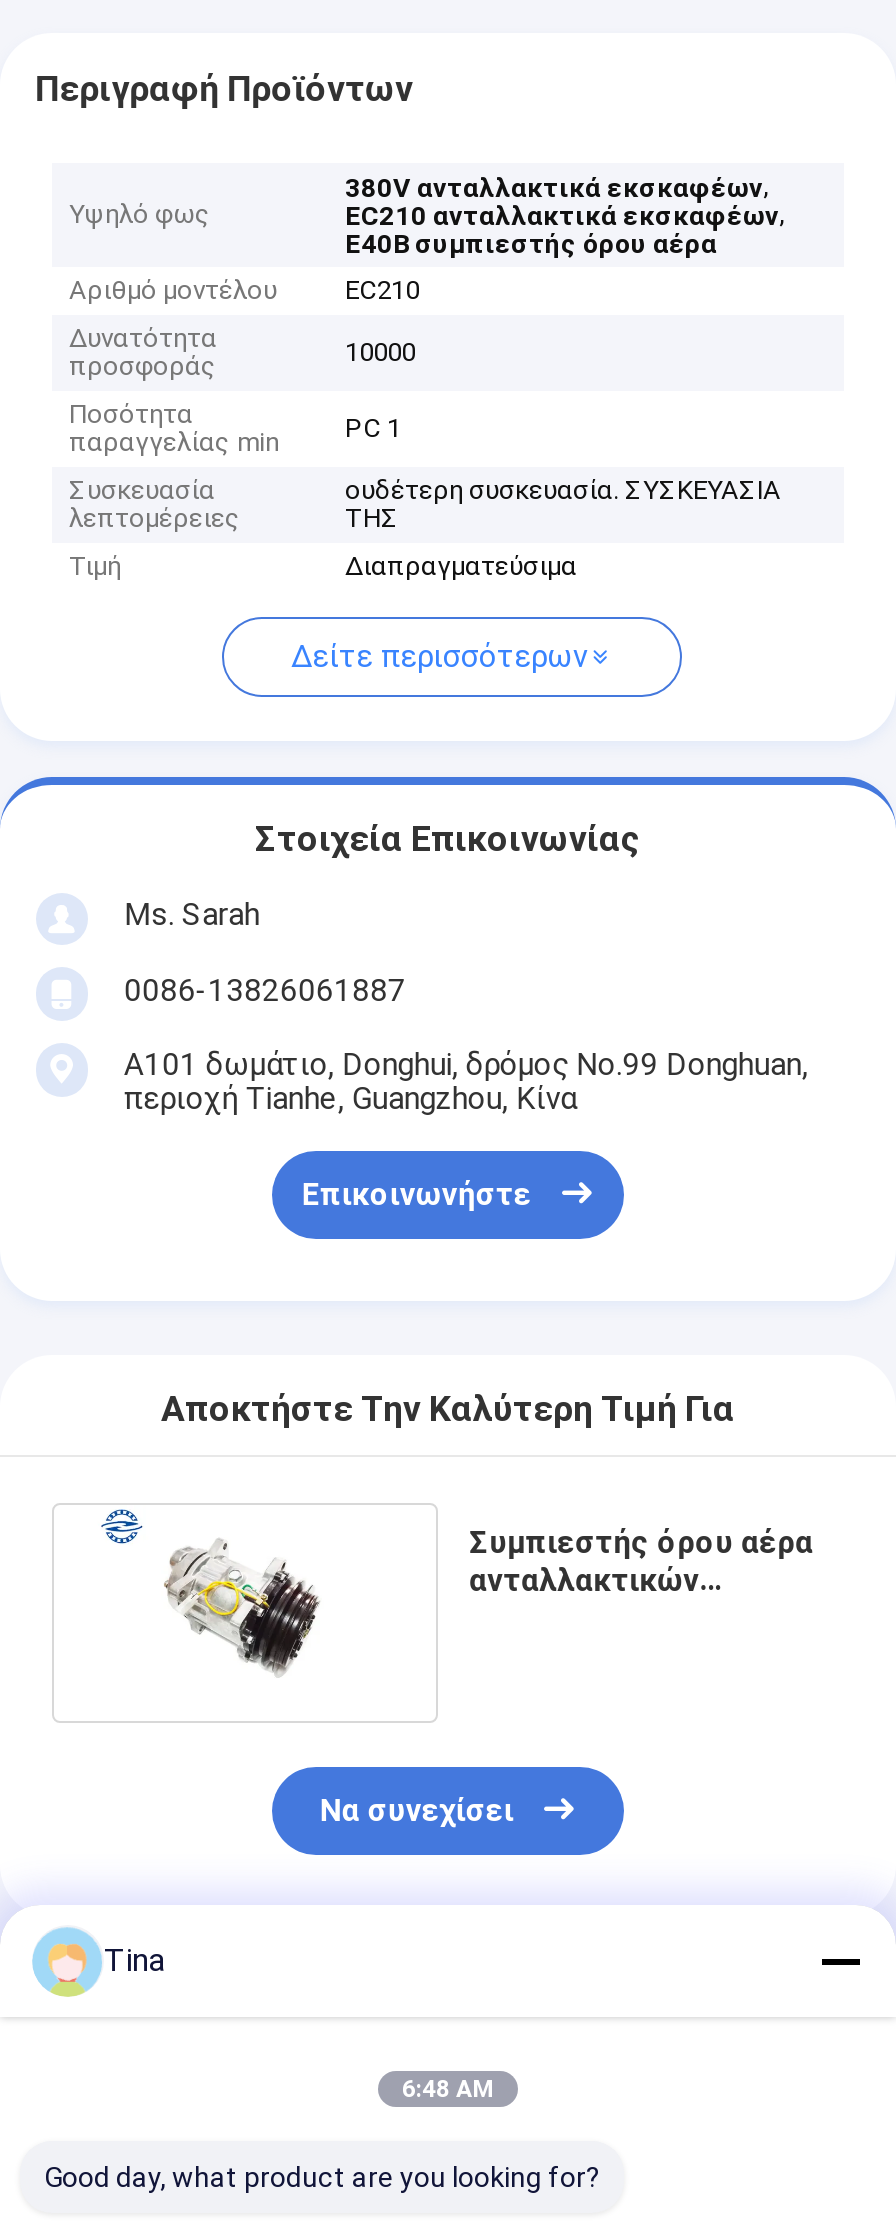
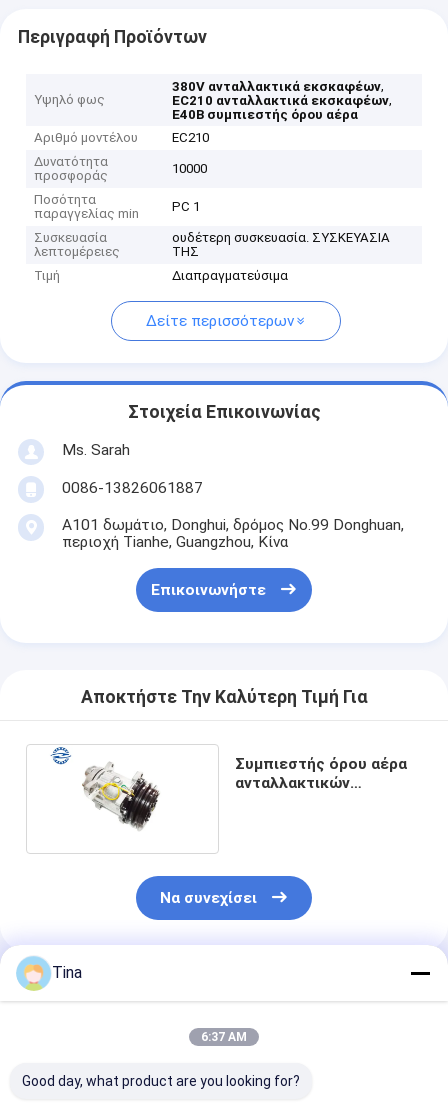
[402,2075,494,2103] 6:48 AM -> [201,1030,247,1044] 6:37 AM

